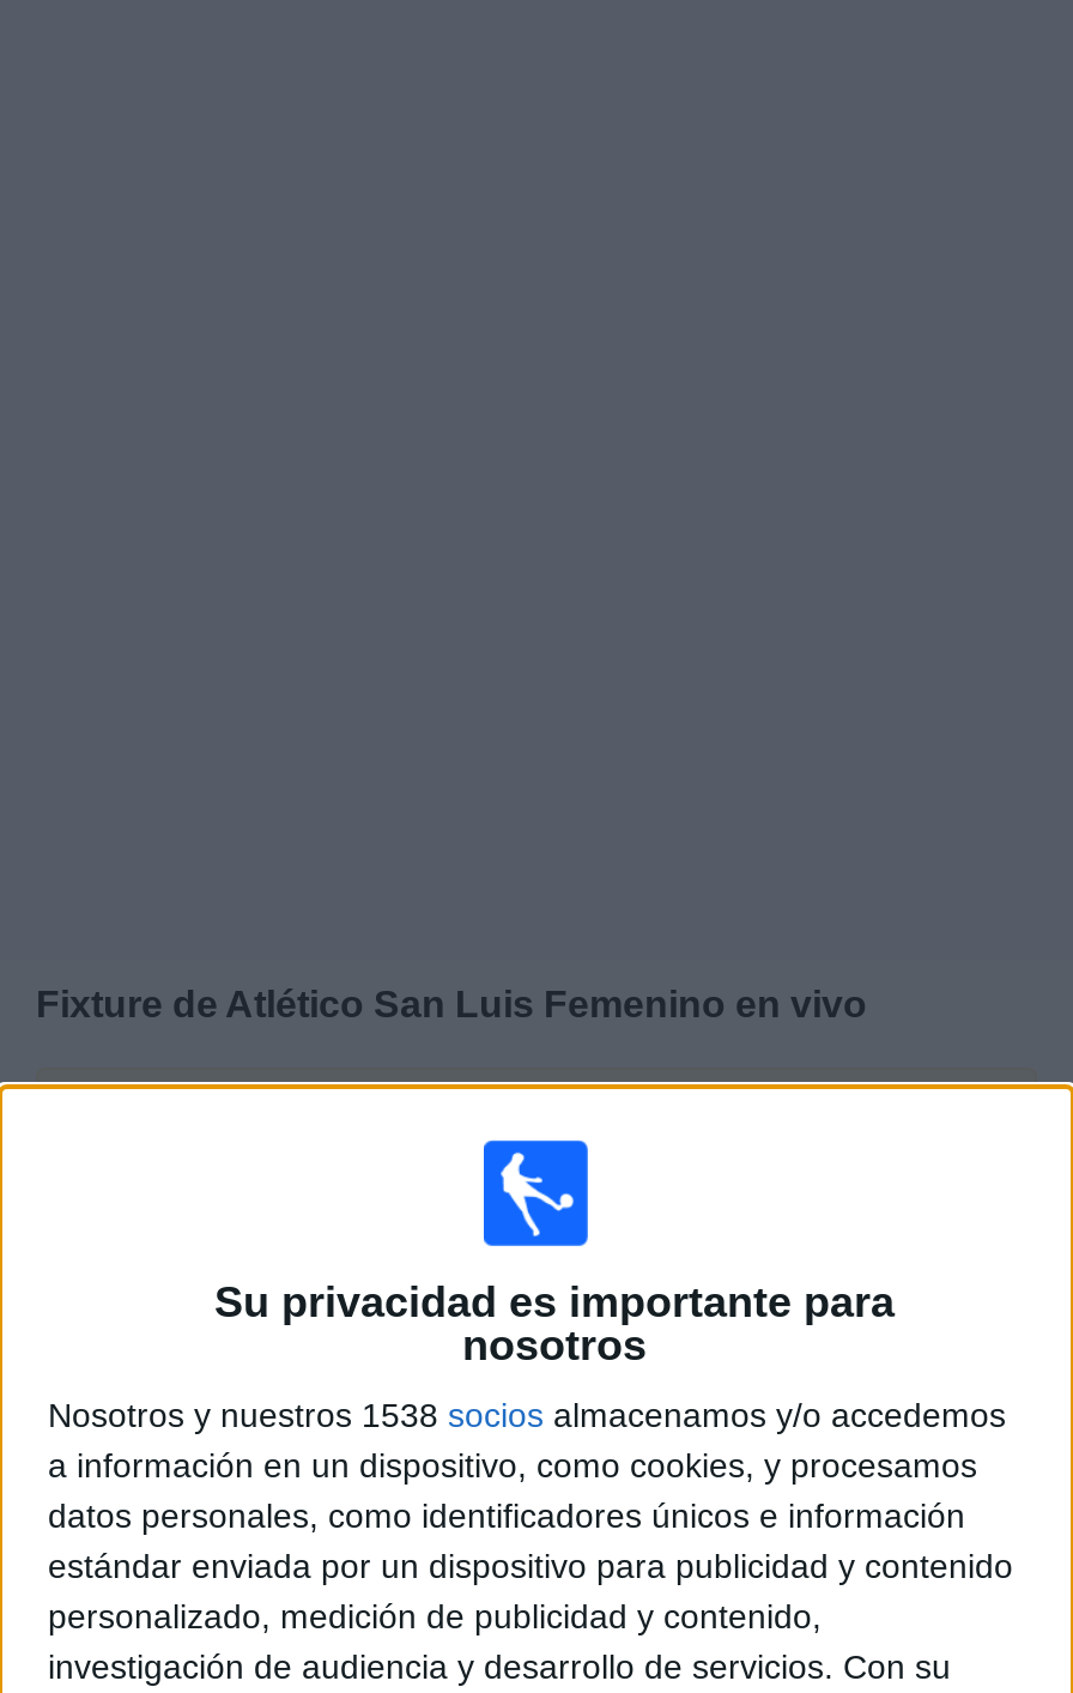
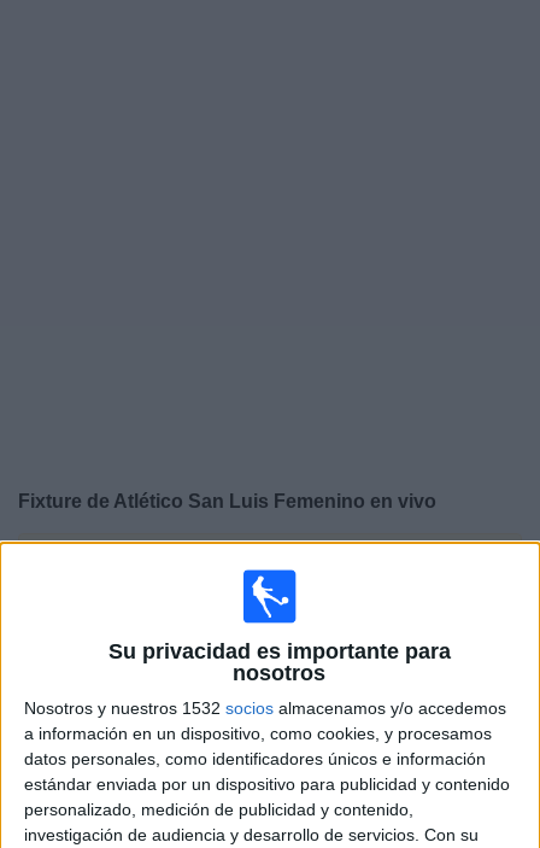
[48,1396,1006,1434] Nosotros y nuestros 1538 socios almacenamos y/o accedemos -> [24,698,506,718] Nosotros y nuestros 1532 socios almacenamos y/o accedemos

